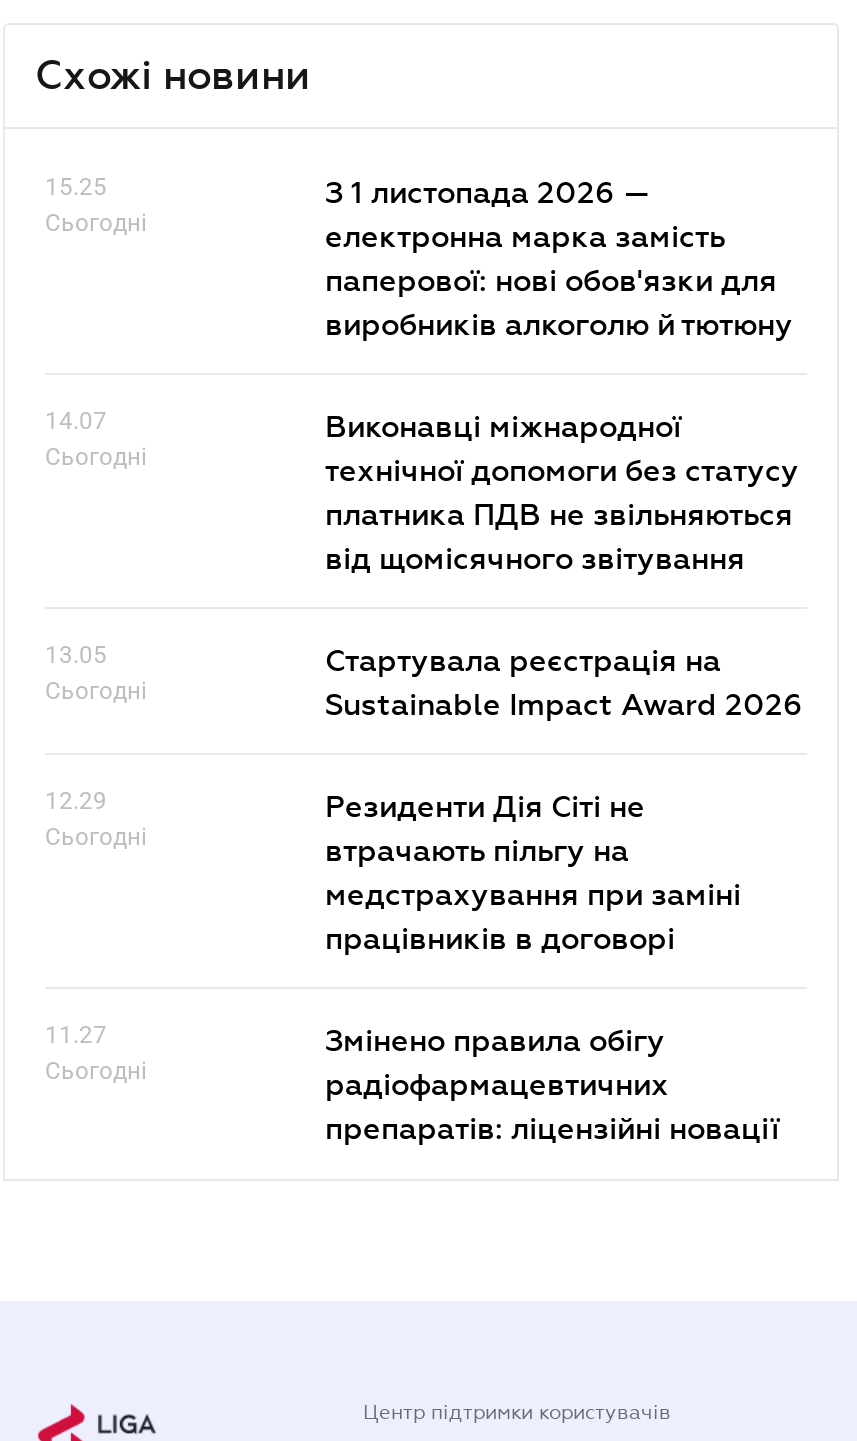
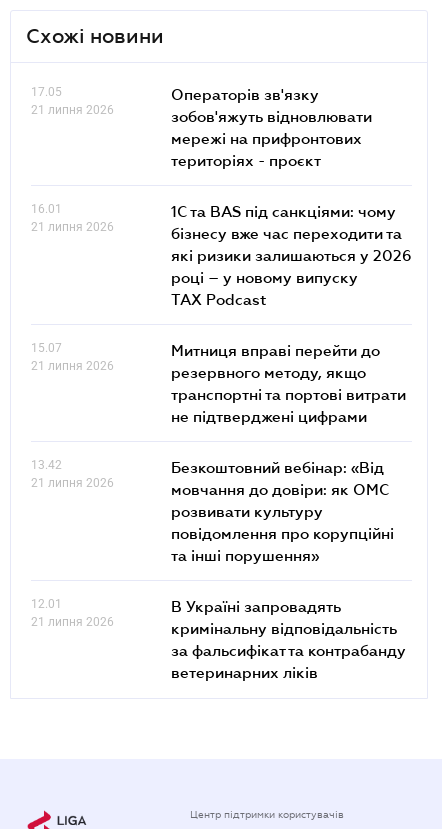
[45,172,147,236] 15.25 | Сьогодні -> [31,85,114,117] 17.05 | 21 липня 2026
[325,172,793,340] З 1 листопада 2026 — | електронна марка замість | паперової: нові обов'язки для | виробників алкоголю й тютюну -> [171,85,372,169] Операторів зв'язку | зобов'яжуть відновлювати | мережі на прифронтових | територіях - проєкт
[45,406,147,470] 14.07 | Сьогодні -> [31,202,114,234] 16.01 | 21 липня 2026
[325,406,799,574] Виконавці міжнародної | технічної допомоги без статусу | платника ПДВ не звільняються | від щомісячного звітування -> [171,202,412,308] 1С та BAS під санкціями: чому | бізнесу вже час переходити та | які ризики залишаються у 2026 | році – у новому випуску | TAX Podcast
[45,640,147,704] 13.05 | Сьогодні -> [31,341,114,373] 15.07 | 21 липня 2026
[325,640,803,720] Стартувала реєстрація на | Sustainable Impact Award 2026 -> [171,341,406,425] Митниця вправі перейти до | резервного методу, якщо | транспортні та портові витрати | не підтверджені цифрами
[45,786,147,850] 12.29 | Сьогодні -> [31,458,114,490] 13.42 | 21 липня 2026
[325,786,741,954] Резиденти Дія Сіті не | втрачають пільгу на | медстрахування при заміні | працівників в договорі -> [171,458,394,564] Безкоштовний вебінар: «Від | мовчання до довіри: як ОМС | розвивати культуру | повідомлення про корупційні | та інші порушення»
[45,1020,147,1084] 11.27 | Сьогодні -> [31,597,114,629] 12.01 | 21 липня 2026
[325,1020,779,1144] Змінено правила обігу | радіофармацевтичних | препаратів: ліцензійні новації -> [171,597,406,681] В Україні запровадять | кримінальну відповідальність | за фальсифікат та контрабанду | ветеринарних ліків

